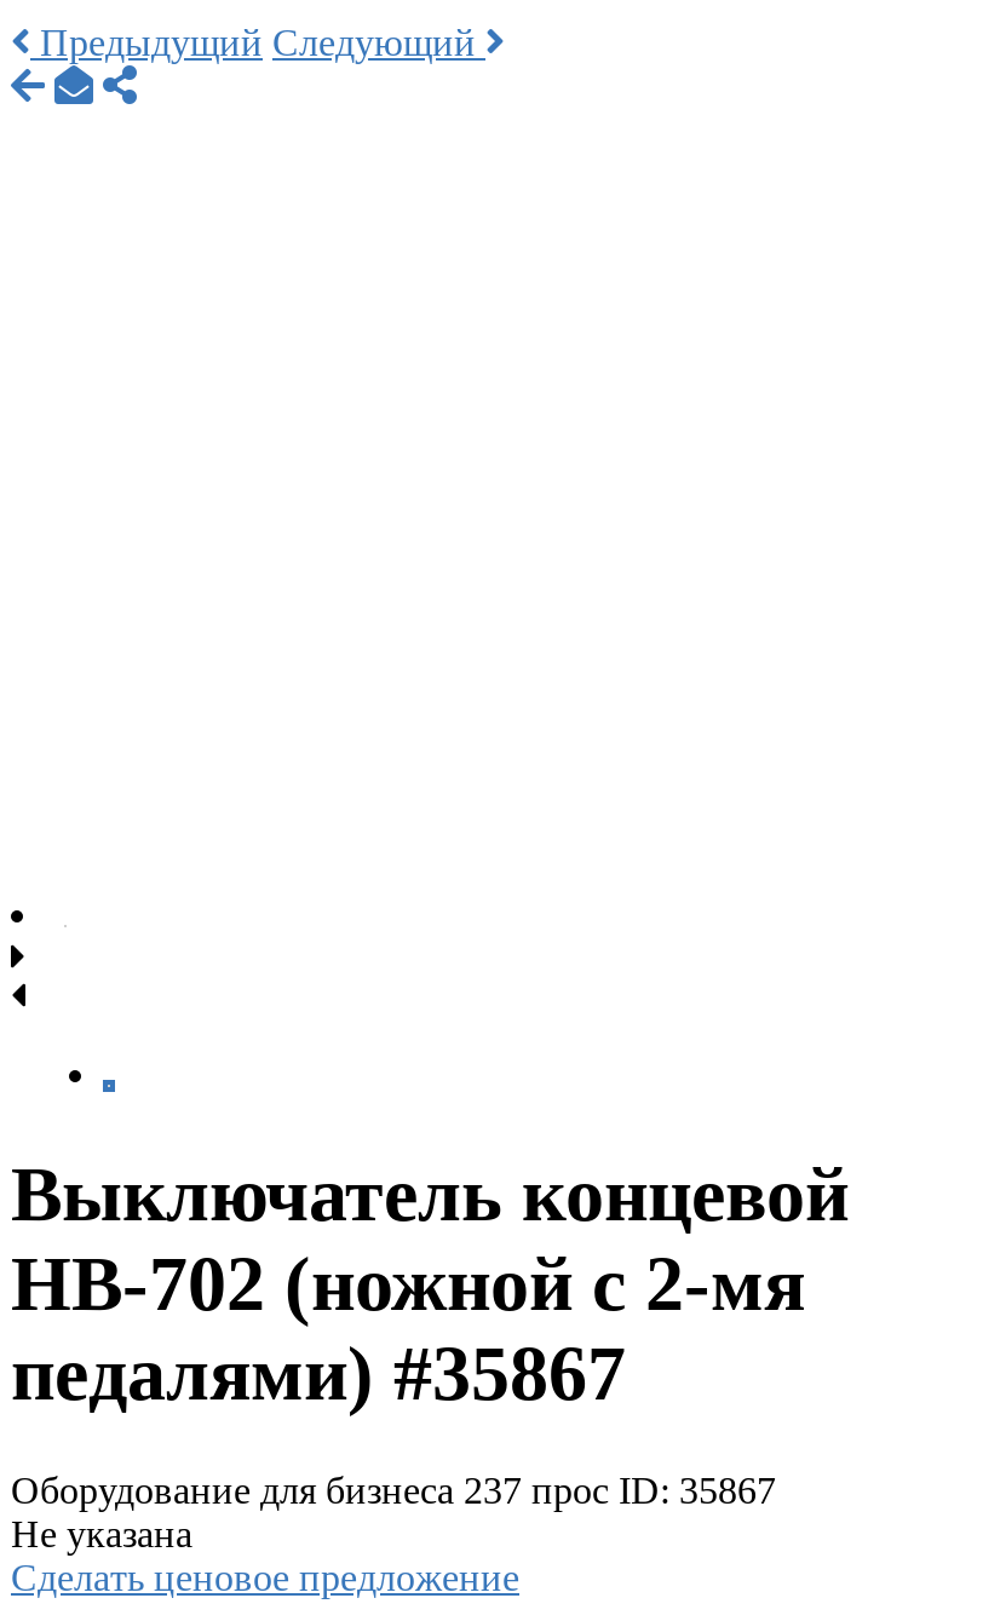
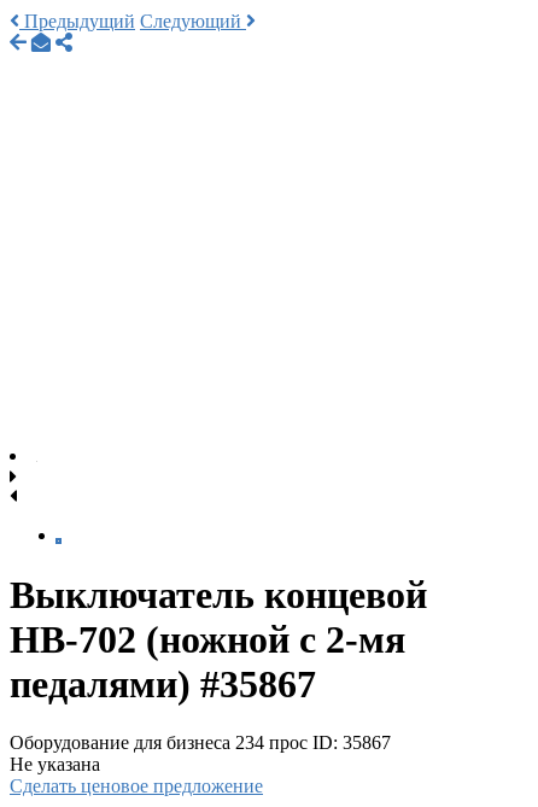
[11,1470,776,1511] Оборудование для бизнеса 237 прос ID: 35867 -> [10,732,391,753] Оборудование для бизнеса 234 прос ID: 35867

